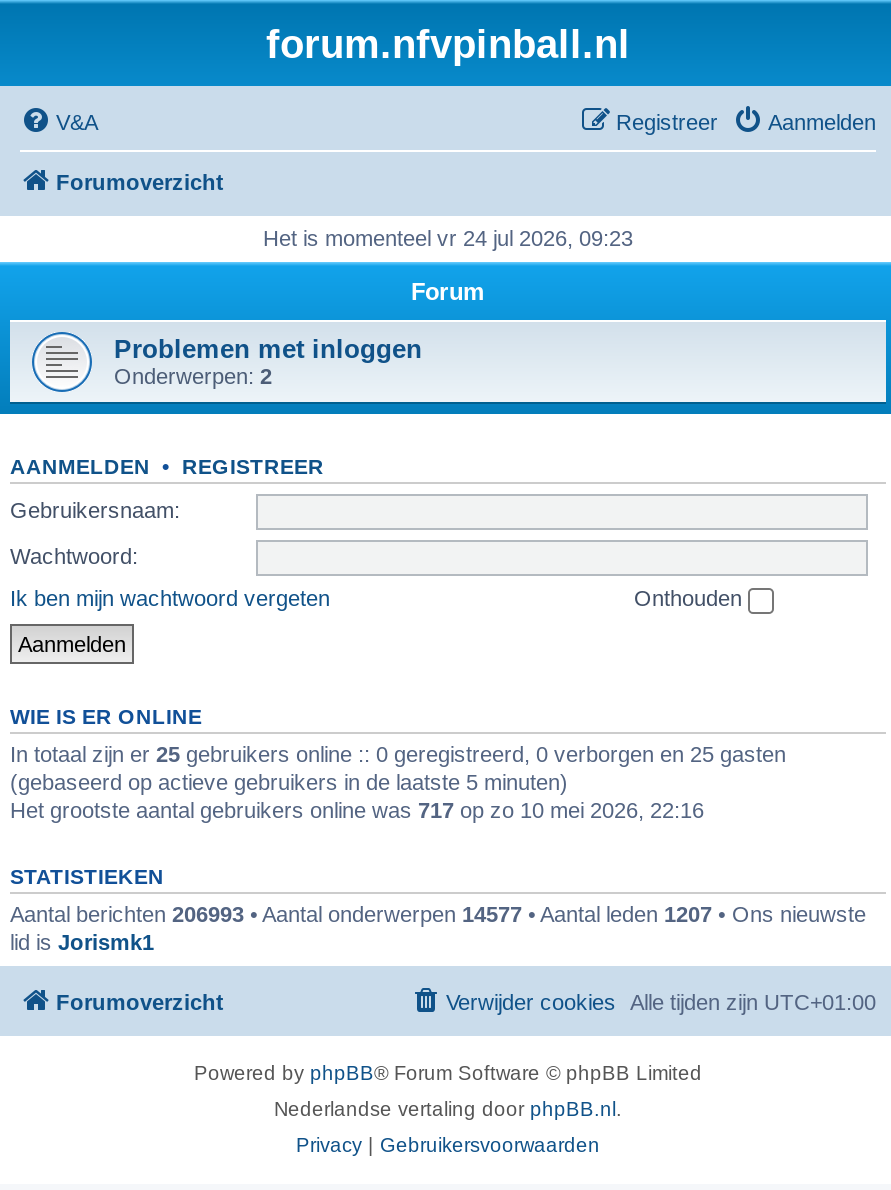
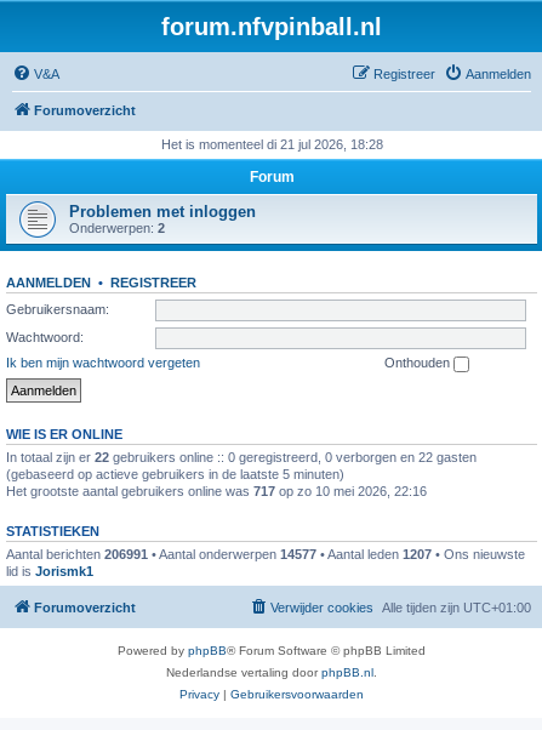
[263,226,633,250] Het is momenteel vr 24 jul 2026, 09:23 -> [161,137,383,152] Het is momenteel di 21 jul 2026, 18:28
[10,741,786,765] In totaal zijn er 25 gebruikers online :: 0 geregistreerd, 0 verborgen en 25 gasten -> [6,449,477,464] In totaal zijn er 22 gebruikers online :: 0 geregistreerd, 0 verborgen en 22 gasten
[10,901,866,925] Aantal berichten 206993 • Aantal onderwerpen 14577 • Aantal leden 1207 • Ons nieuwste -> [6,546,525,561] Aantal berichten 206991 • Aantal onderwerpen 14577 • Aantal leden 1207 • Ons nieuwste

